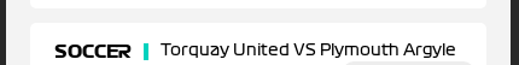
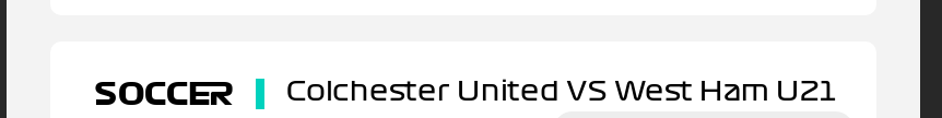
[161,43,456,58] Torquay United VS Plymouth Argyle -> [286,79,837,105] Colchester United VS West Ham U21

